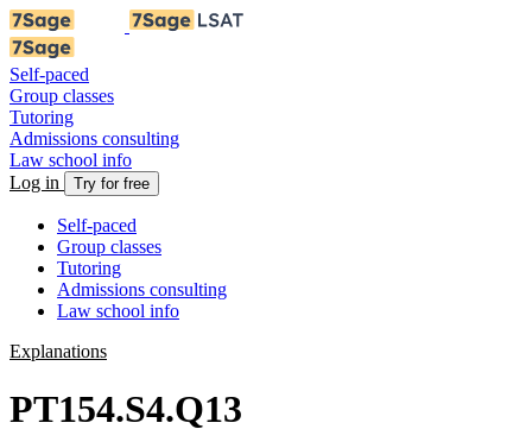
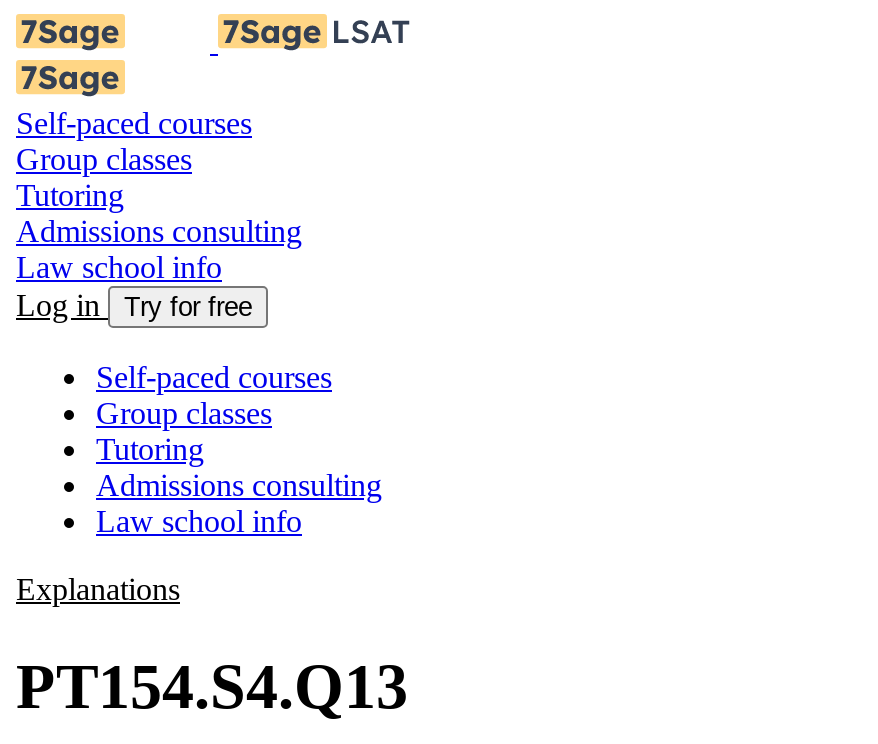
[9,64,89,84] Self-paced -> [16,106,252,140] Self-paced courses
[57,215,137,235] Self-paced -> [96,360,332,394] Self-paced courses

